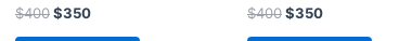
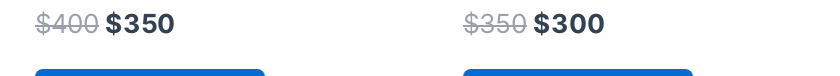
[247,4,282,21] $400 -> [463,7,527,39] $350
[285,4,323,21] $350 -> [533,7,605,39] $300

